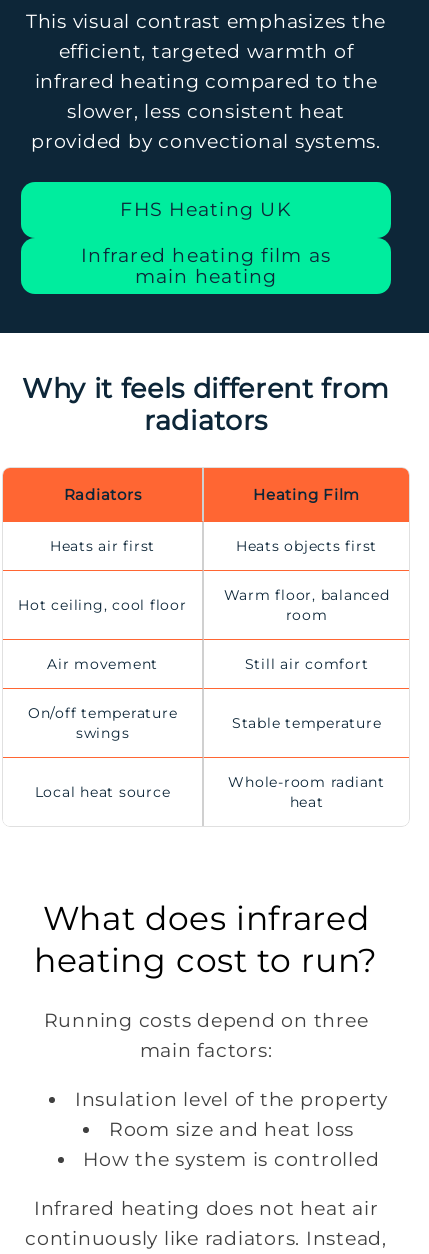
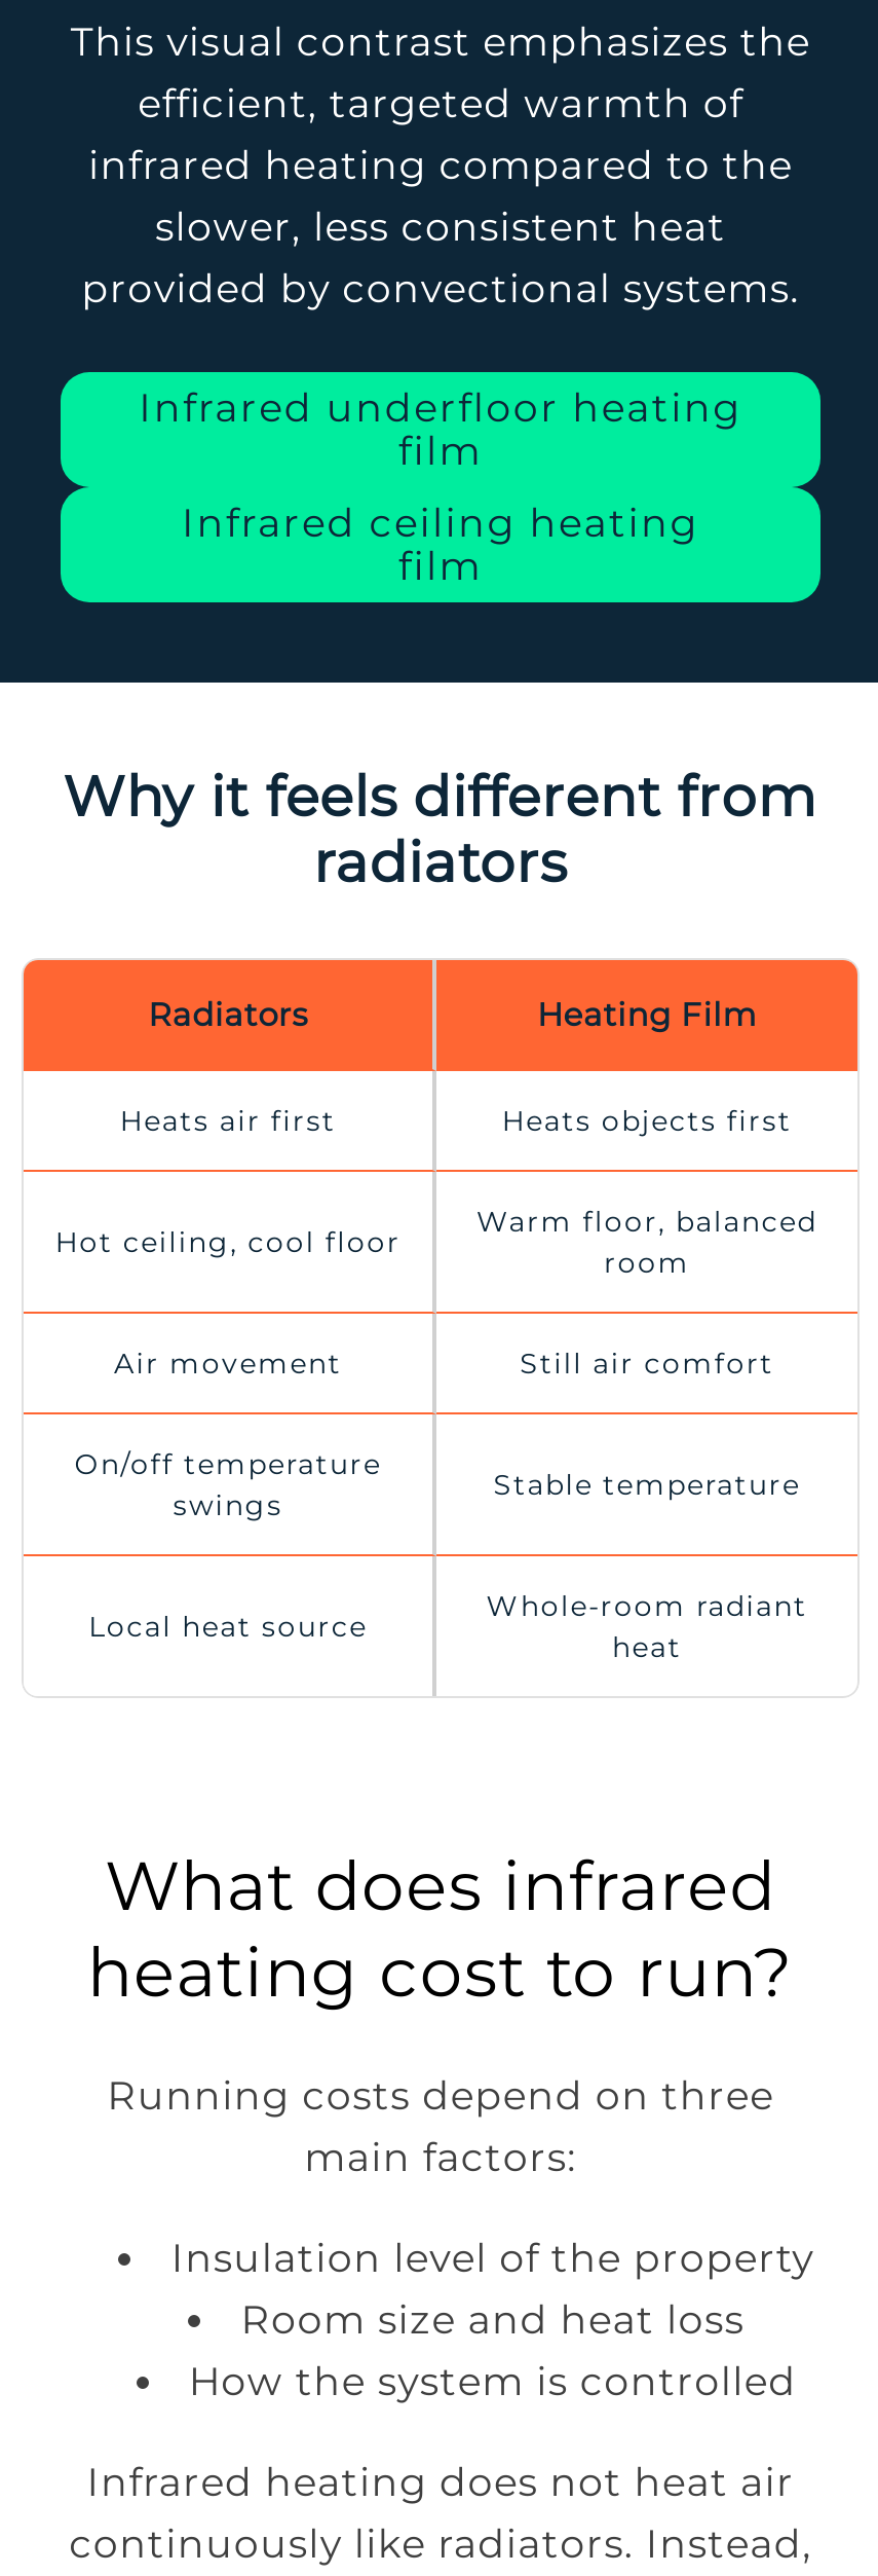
[120,198,292,221] FHS Heating UK -> [139,384,742,474] Infrared underfloor heating | film
[81,244,331,288] Infrared heating film as | main heating -> [182,500,699,590] Infrared ceiling heating | film

